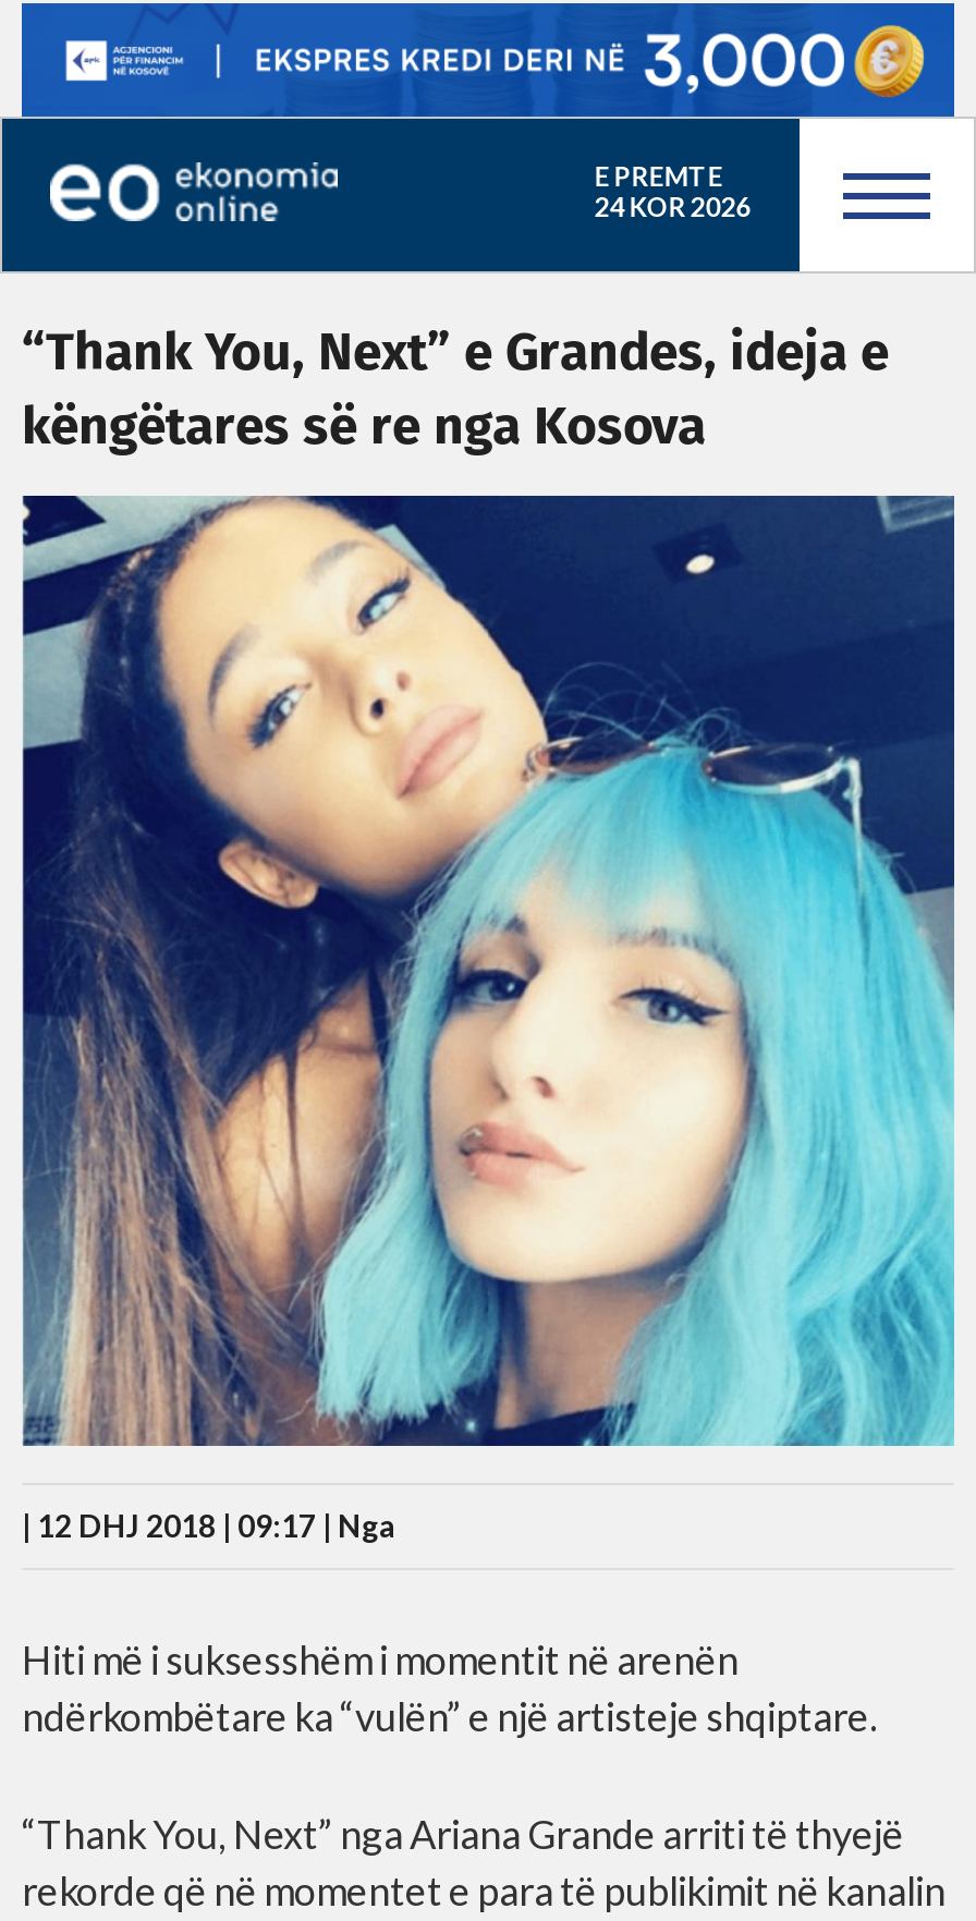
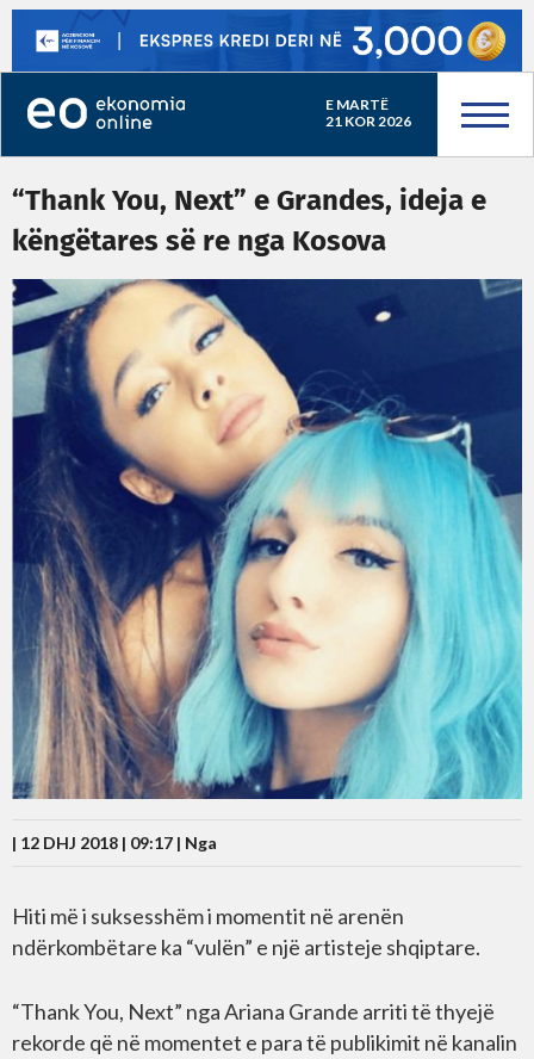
[594,160,723,193] E PREMTE -> [325,95,388,113] E MARTË
[594,191,751,223] 24 KOR 2026 -> [325,112,411,130] 21 KOR 2026

